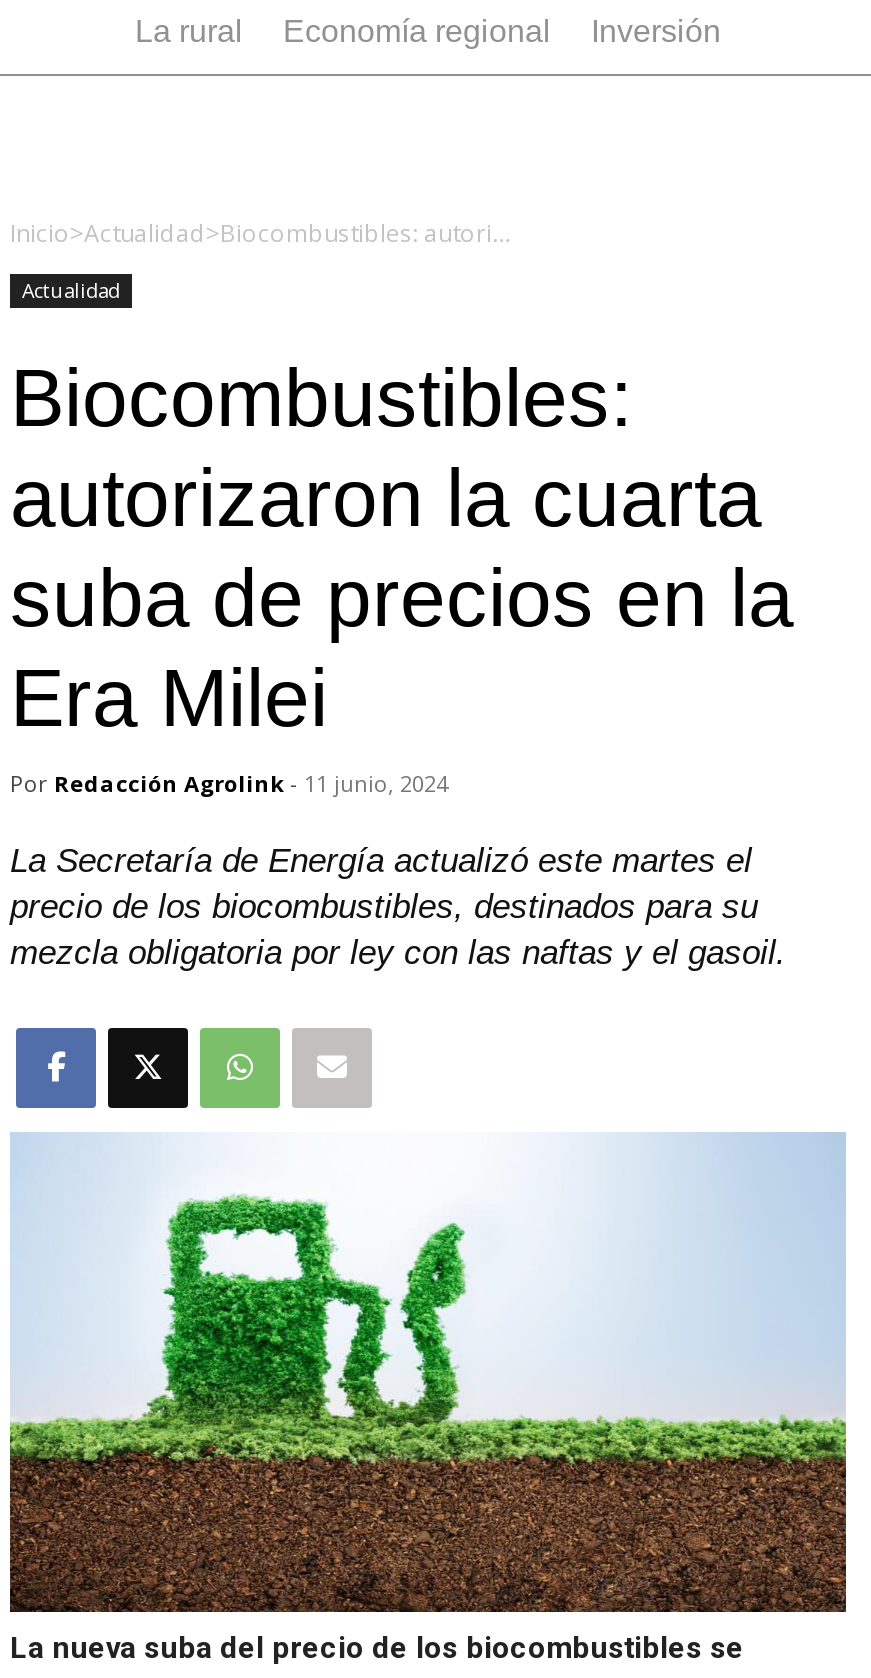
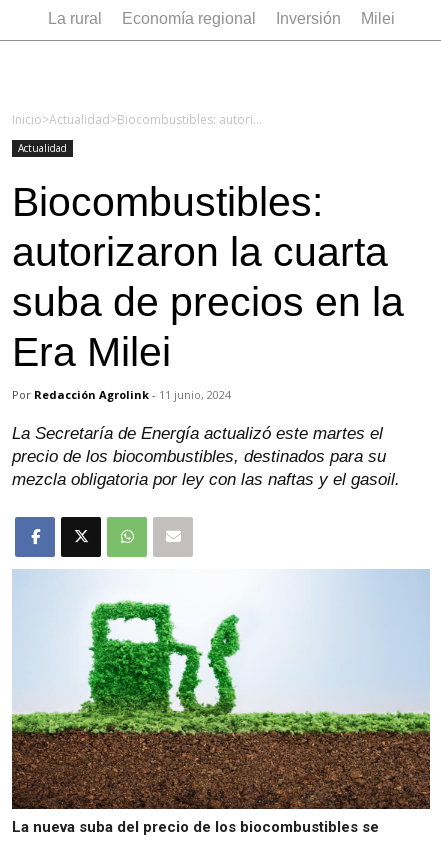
none -> [373,10,394,27] Milei

